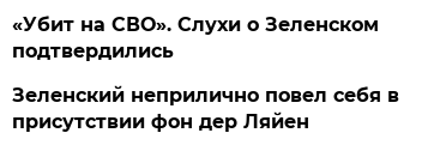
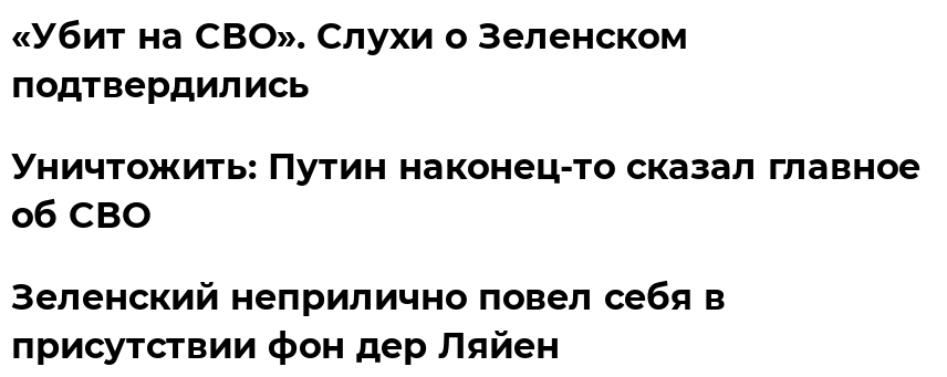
none -> [11,145,920,236] Уничтожить: Путин наконец-то сказал главное | об СВО

